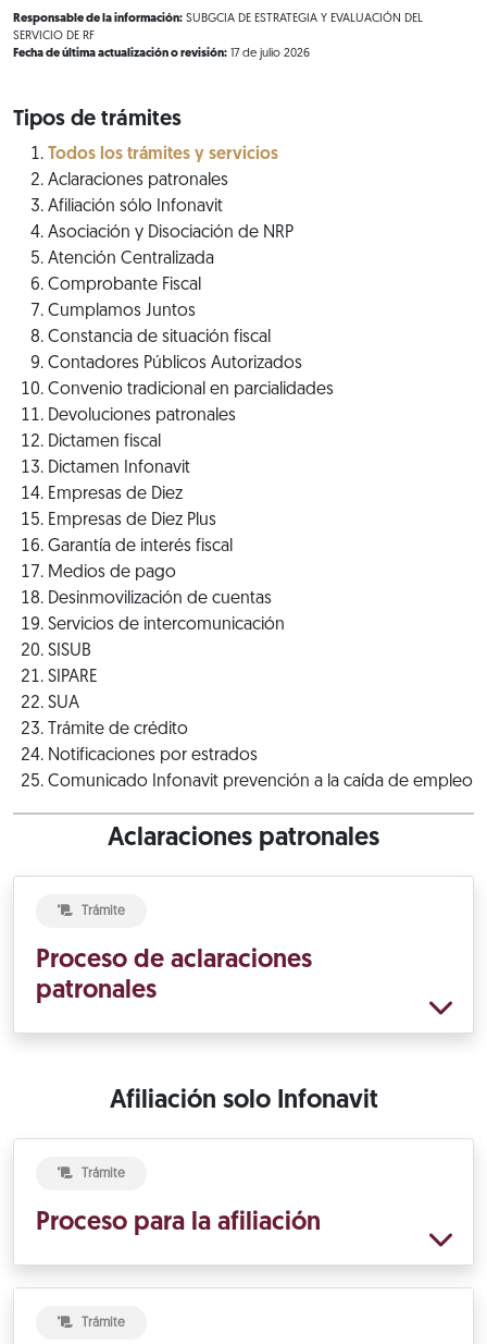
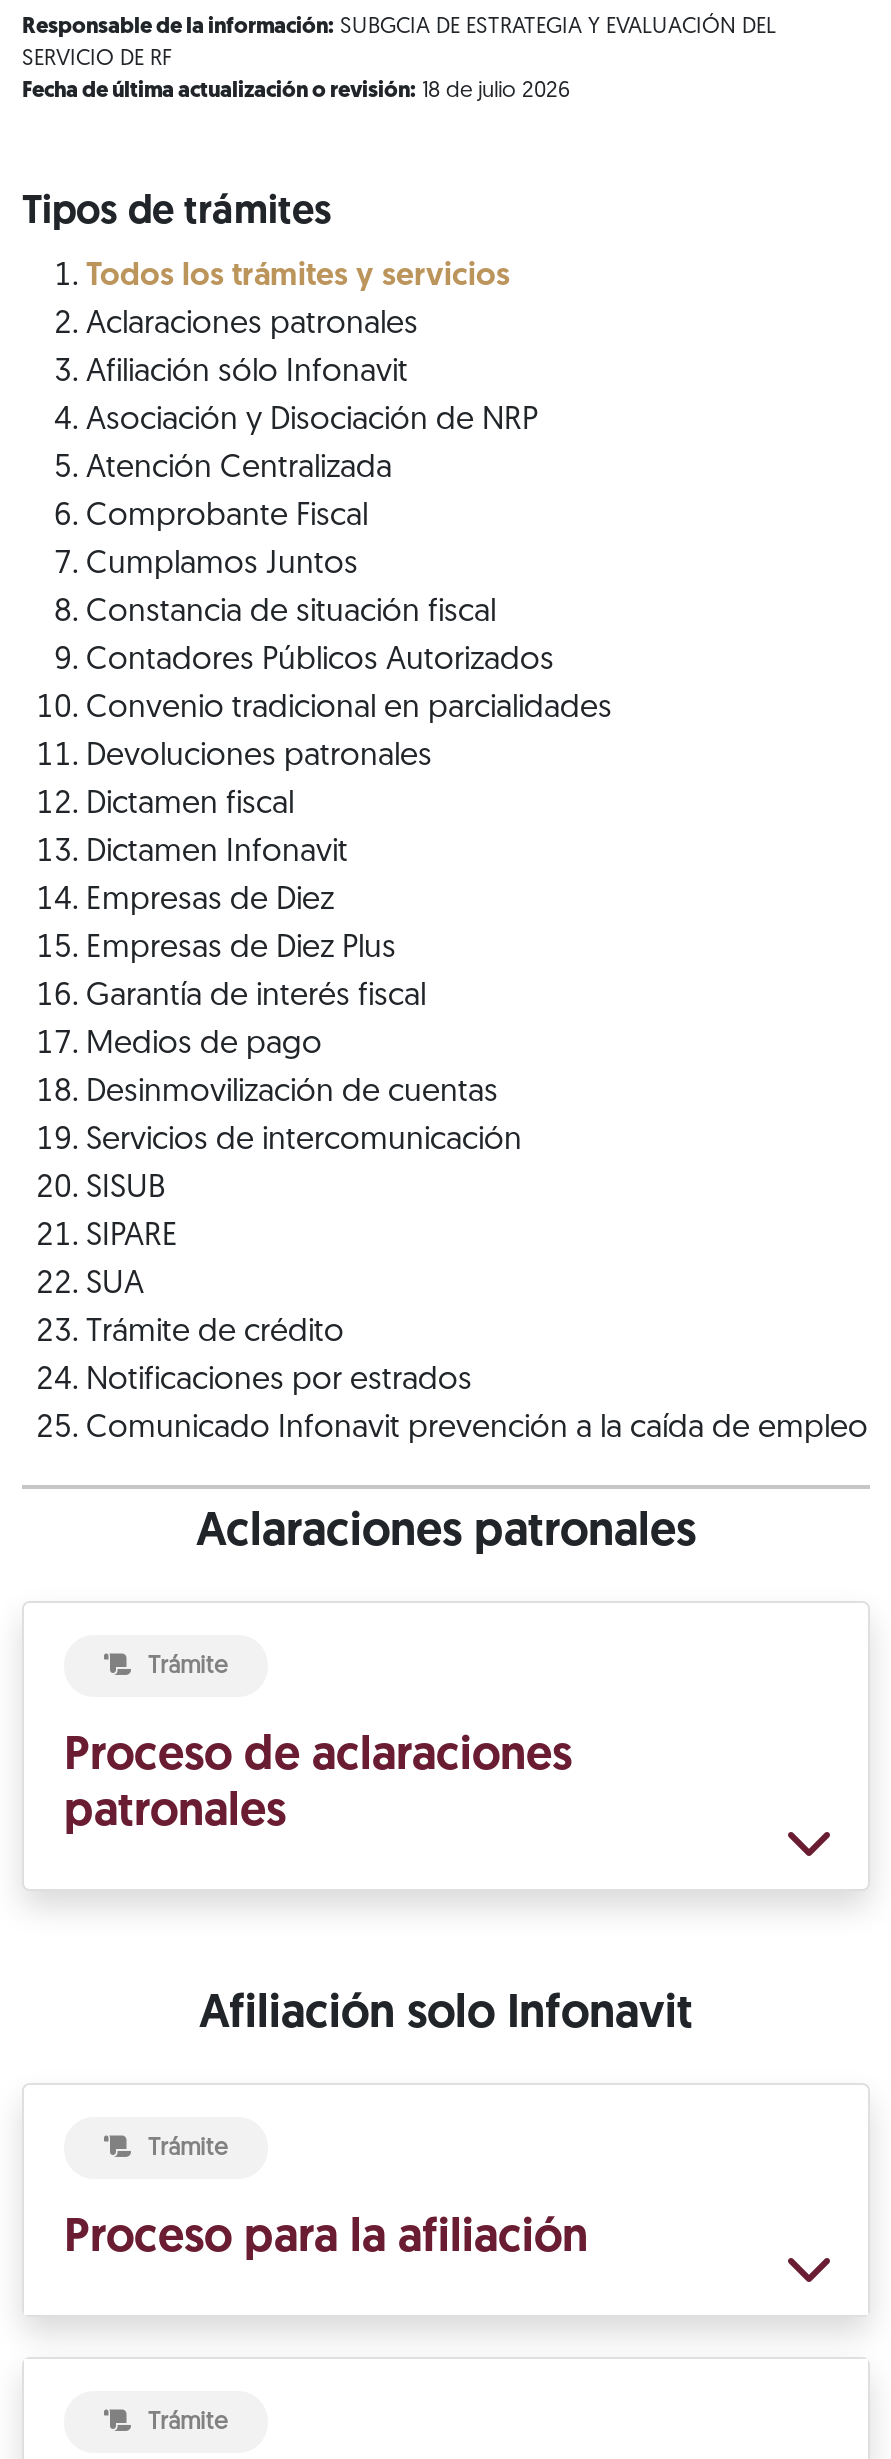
[13,48,310,60] Fecha de última actualización o revisión: 17 de julio 2026 -> [22,81,570,103] Fecha de última actualización o revisión: 18 de julio 2026

